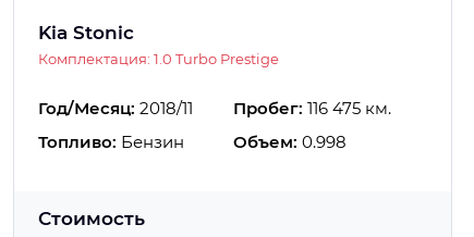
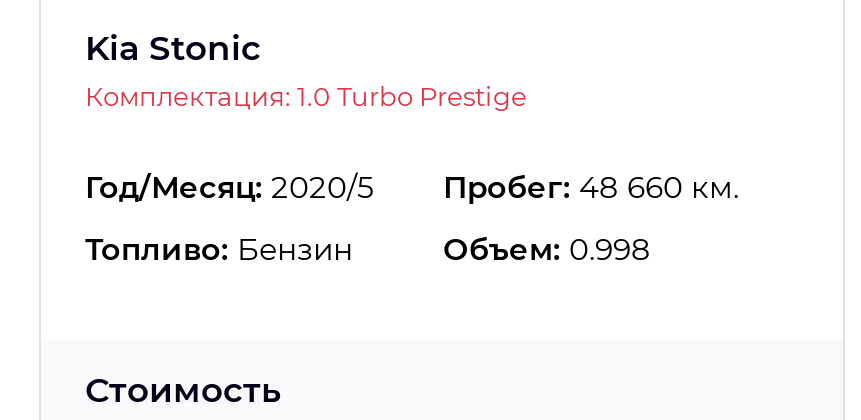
[38,98,193,118] Год/Месяц: 2018/11 -> [85,168,373,206] Год/Месяц: 2020/5
[233,98,391,118] Пробег: 116 475 км. -> [443,168,739,206] Пробег: 48 660 км.

